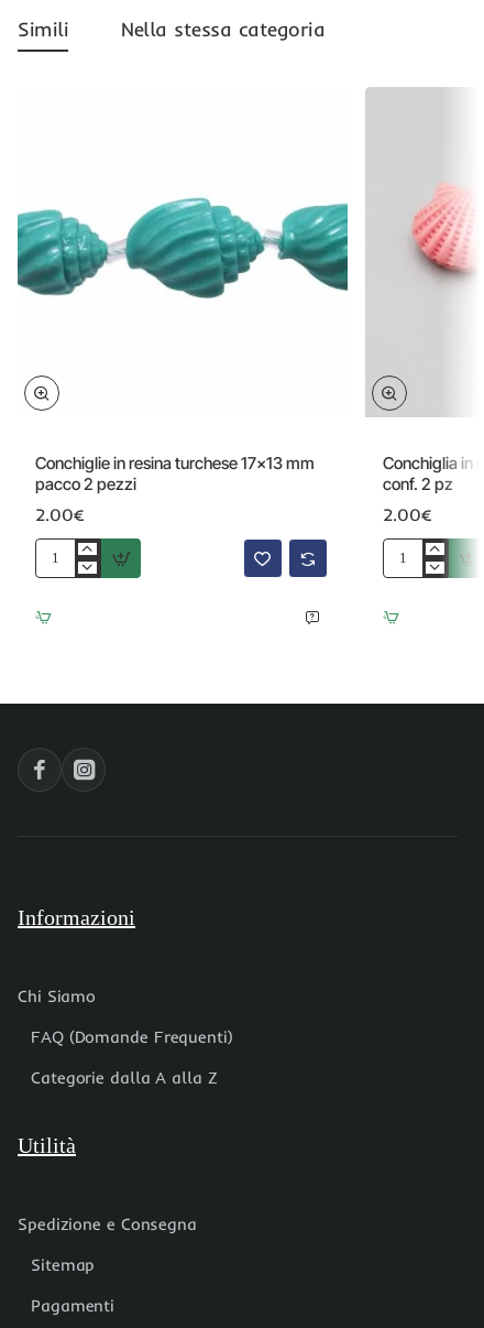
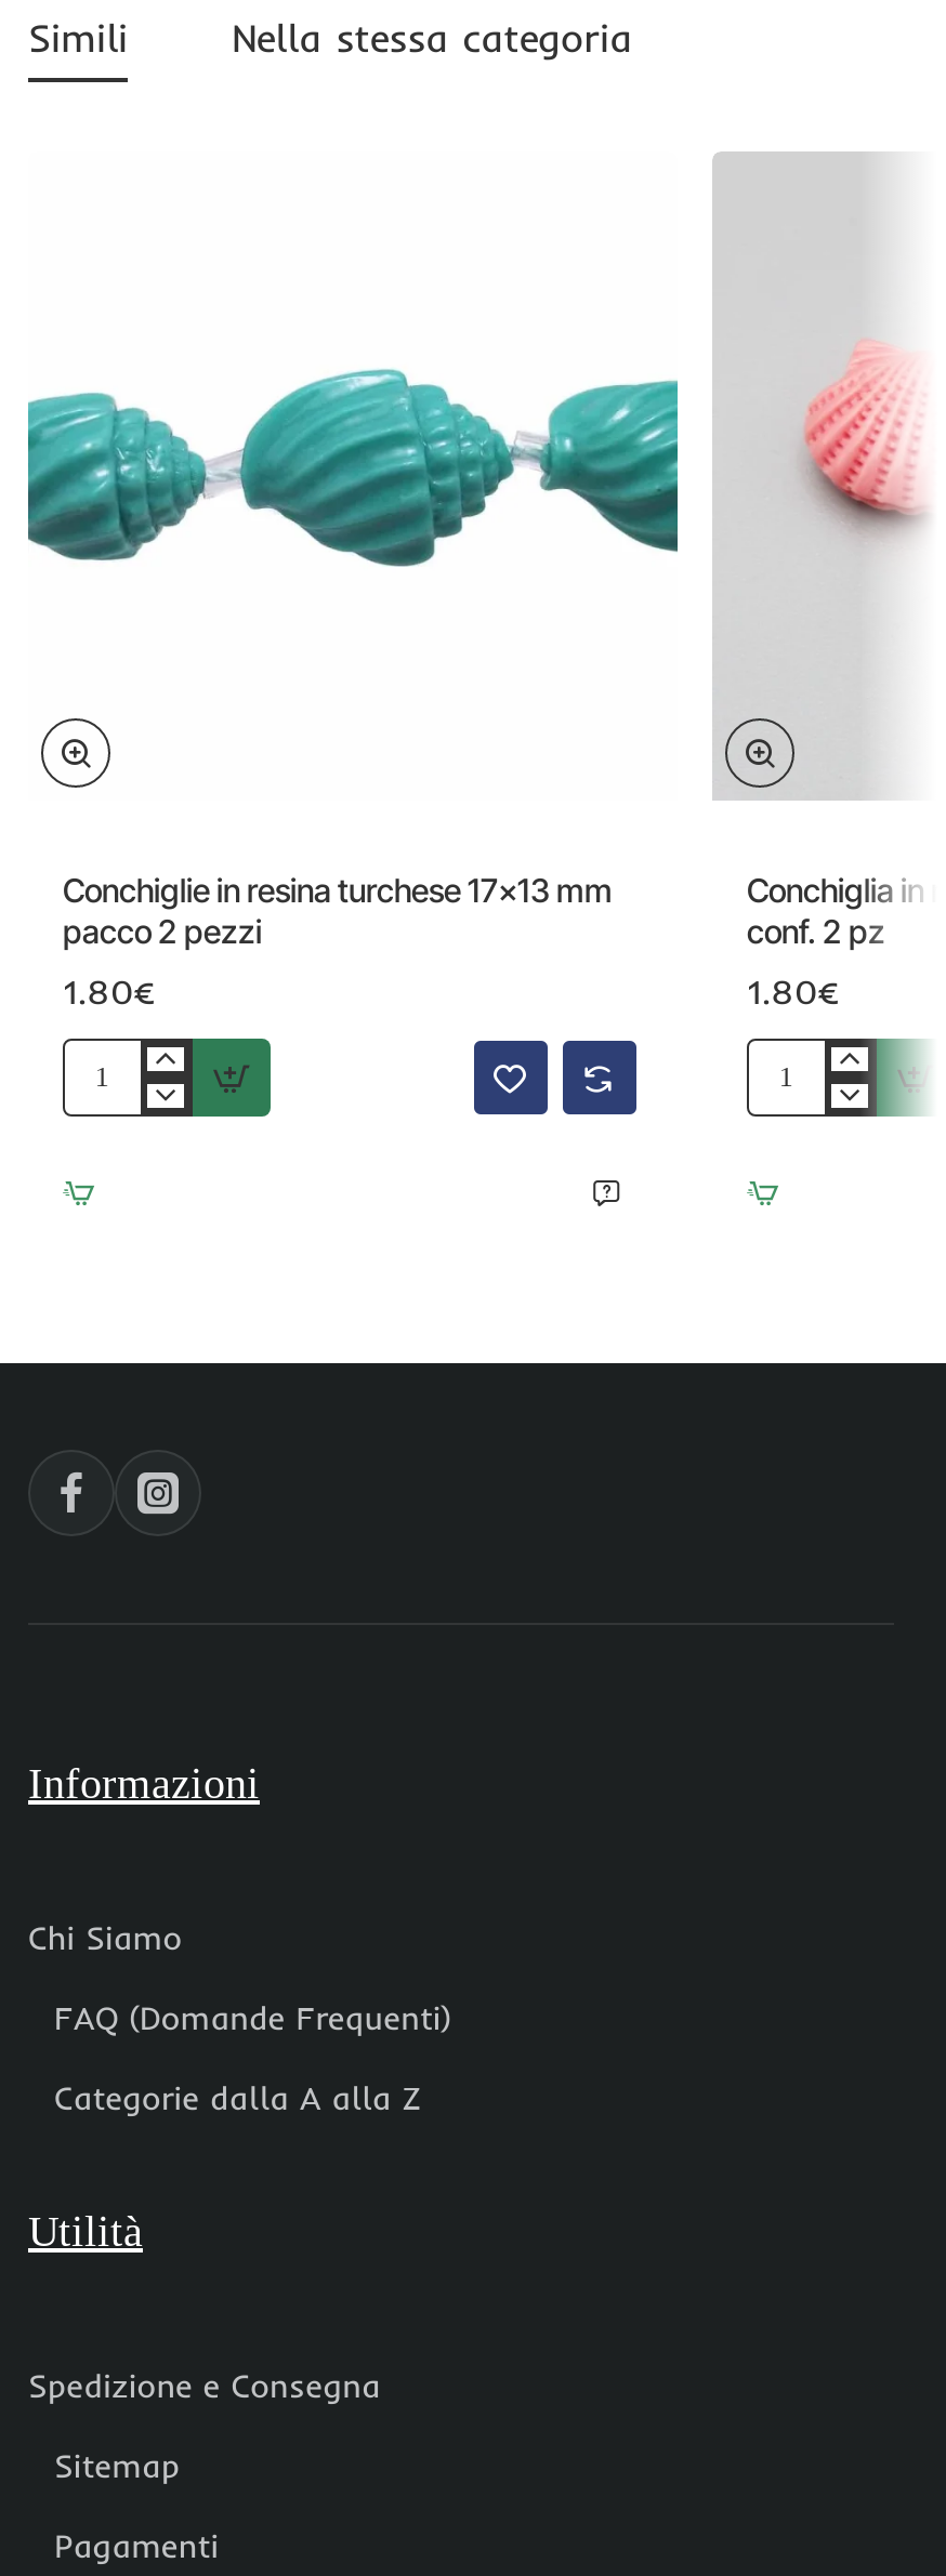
[35,503,84,525] 2.00€ -> [63,969,154,1012] 1.80€
[383,503,431,525] 2.00€ -> [747,969,838,1012] 1.80€

